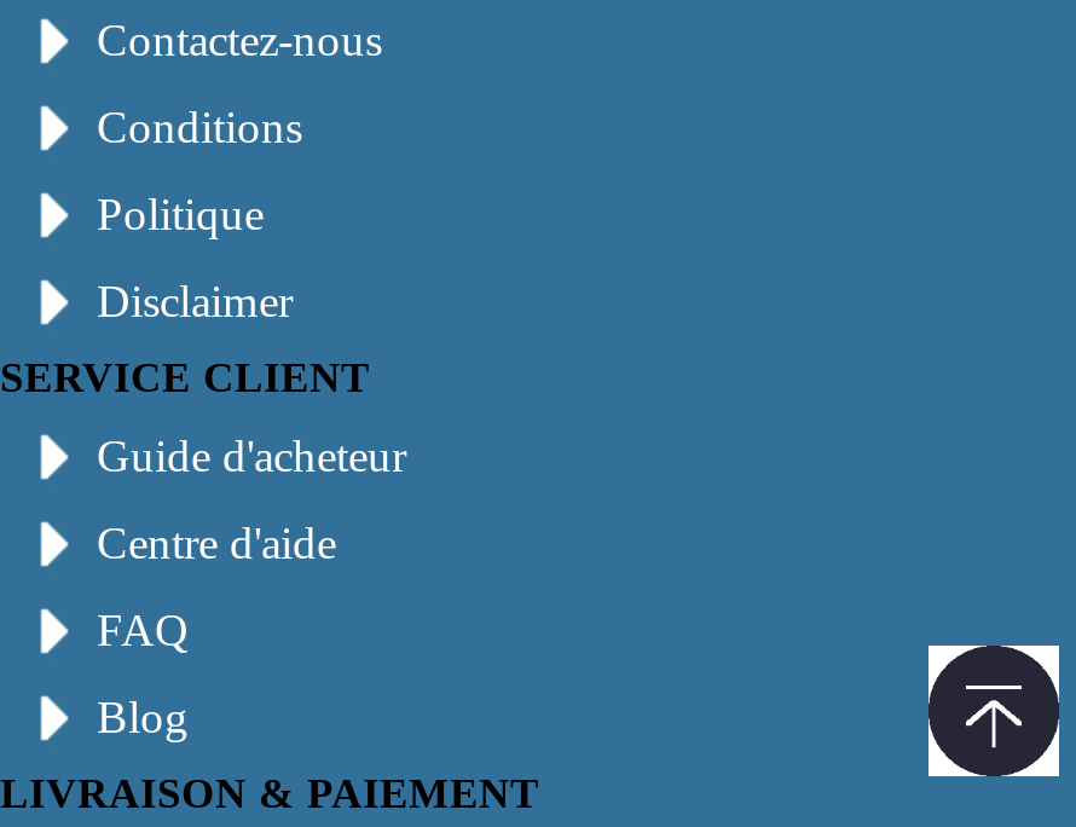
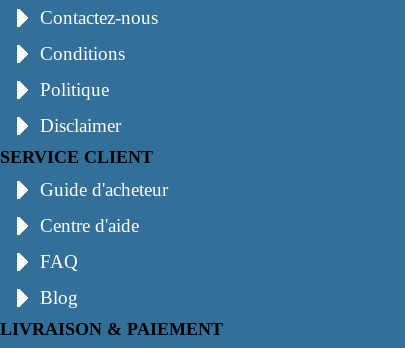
[926,643,1061,779] [image] -> none

